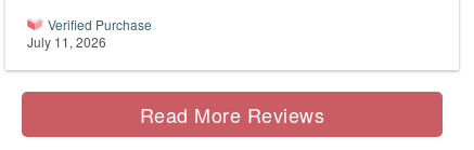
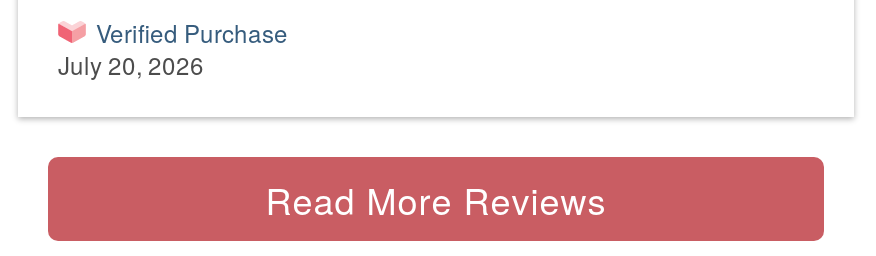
[27,33,106,51] July 11, 2026 -> [58,47,204,81] July 20, 2026

